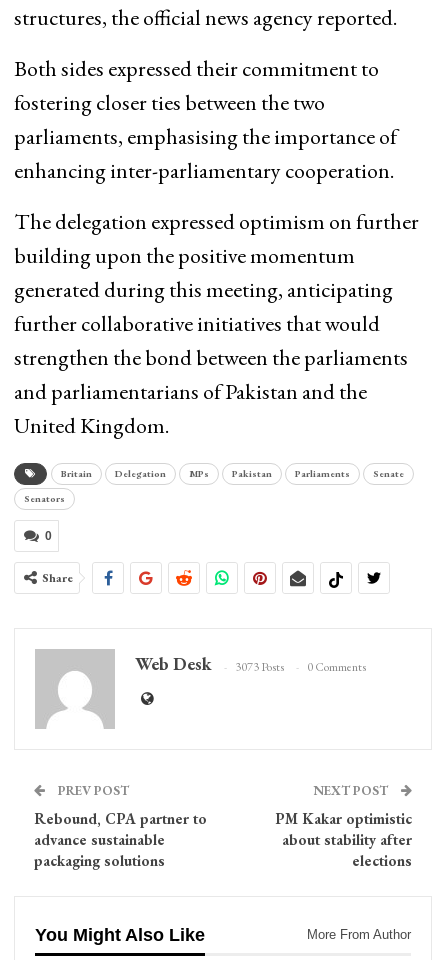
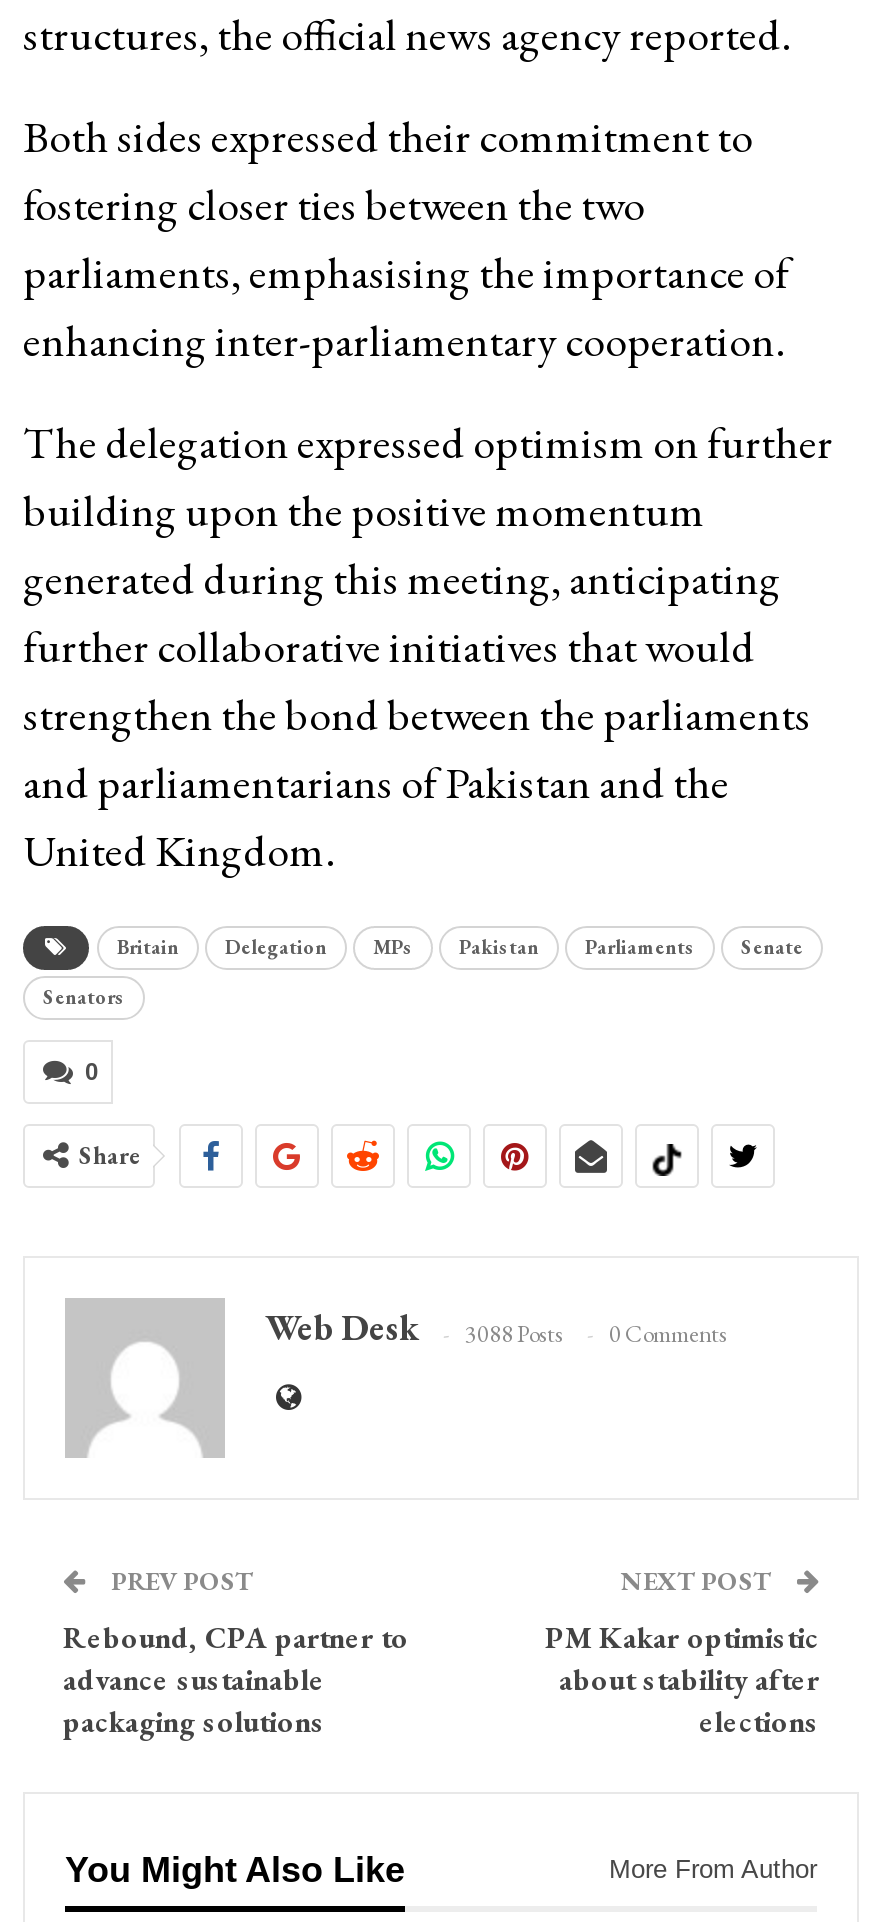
[135,652,366,675] Web Desk 3073 Posts 0 Comments -> [265,1305,727,1351] Web Desk 3088 Posts 0 Comments

